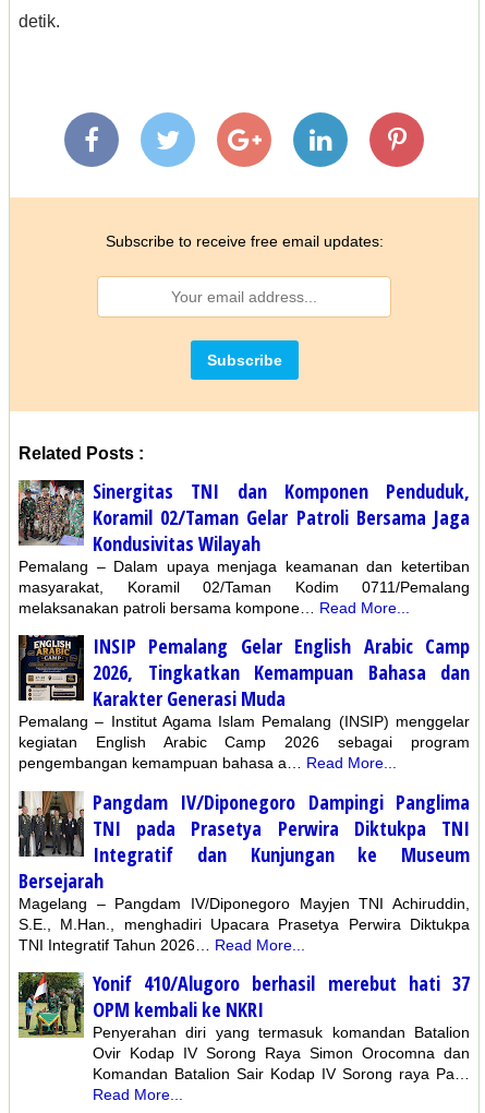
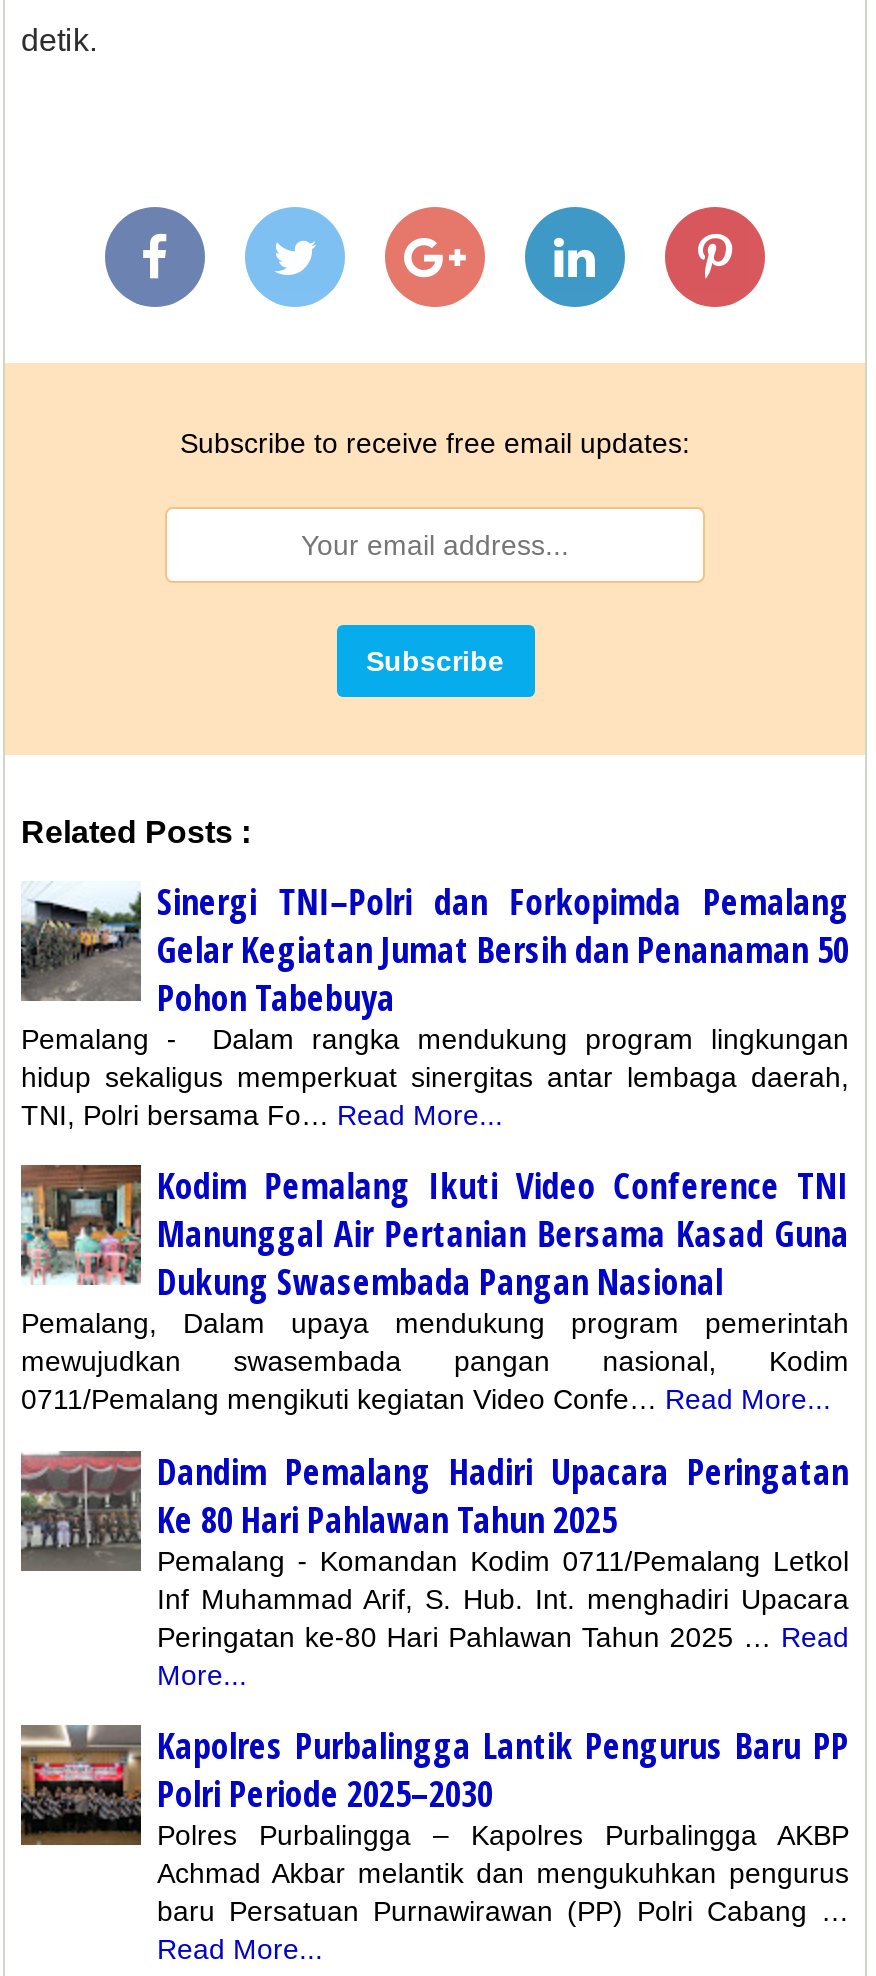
[17,478,470,616] [image] | Sinergitas TNI dan Komponen Penduduk, | Koramil 02/Taman Gelar Patroli Bersama Jaga | Kondusivitas Wilayah | Pemalang – Dalam upaya menjaga keamanan dan ketertiban | masyarakat, Koramil 02/Taman Kodim 0711/Pemalang | melaksanakan patroli bersama kompone… Read More... -> [21,877,849,1131] [image] | Sinergi TNI–Polri dan Forkopimda Pemalang | Gelar Kegiatan Jumat Bersih dan Penanaman 50 | Pohon Tabebuya | Pemalang - Dalam rangka mendukung program lingkungan | hidup sekaligus memperkuat sinergitas antar lembaga daerah, | TNI, Polri bersama Fo… Read More...
[17,633,470,772] [image] | INSIP Pemalang Gelar English Arabic Camp | 2026, Tingkatkan Kemampuan Bahasa dan | Karakter Generasi Muda | Pemalang – Institut Agama Islam Pemalang (INSIP) menggelar | kegiatan English Arabic Camp 2026 sebagai program | pengembangan kemampuan bahasa a… Read More... -> [19,1162,849,1416] [image] | Kodim Pemalang Ikuti Video Conference TNI | Manunggal Air Pertanian Bersama Kasad Guna | Dukung Swasembada Pangan Nasional | Pemalang, Dalam upaya mendukung program pemerintah | mewujudkan swasembada pangan nasional, Kodim | 0711/Pemalang mengikuti kegiatan Video Confe… Read More...
[19,789,470,953] [image] | Pangdam IV/Diponegoro Dampingi Panglima | TNI pada Prasetya Perwira Diktukpa TNI | Integratif dan Kunjungan ke Museum | Bersejarah | Magelang – Pangdam IV/Diponegoro Mayjen TNI Achiruddin, | S.E., M.Han., menghadiri Upacara Prasetya Perwira Diktukpa | TNI Integratif Tahun 2026… Read More... -> [21,1447,849,1691] [image] | Dandim Pemalang Hadiri Upacara Peringatan | Ke 80 Hari Pahlawan Tahun 2025 | Pemalang - Komandan Kodim 0711/Pemalang Letkol | Inf Muhammad Arif, S. Hub. Int. menghadiri Upacara | Peringatan ke-80 Hari Pahlawan Tahun 2025 … Read | More...
[17,970,470,1083] [image] | Yonif 410/Alugoro berhasil merebut hati 37 | OPM kembali ke NKRI | Penyerahan diri yang termasuk komandan Batalion | Ovir Kodap IV Sorong Raya Simon Orocomna dan | Komandan Batalion Sair Kodap IV Sorong raya Pa… -> [19,1722,849,1928] [image] | Kapolres Purbalingga Lantik Pengurus Baru PP | Polri Periode 2025–2030 | Polres Purbalingga – Kapolres Purbalingga AKBP | Achmad Akbar melantik dan mengukuhkan pengurus | baru Persatuan Purnawirawan (PP) Polri Cabang …

